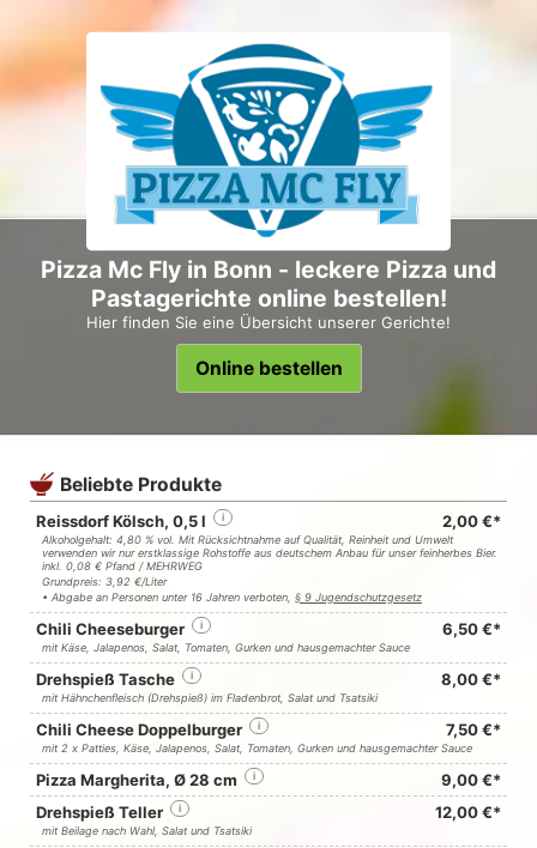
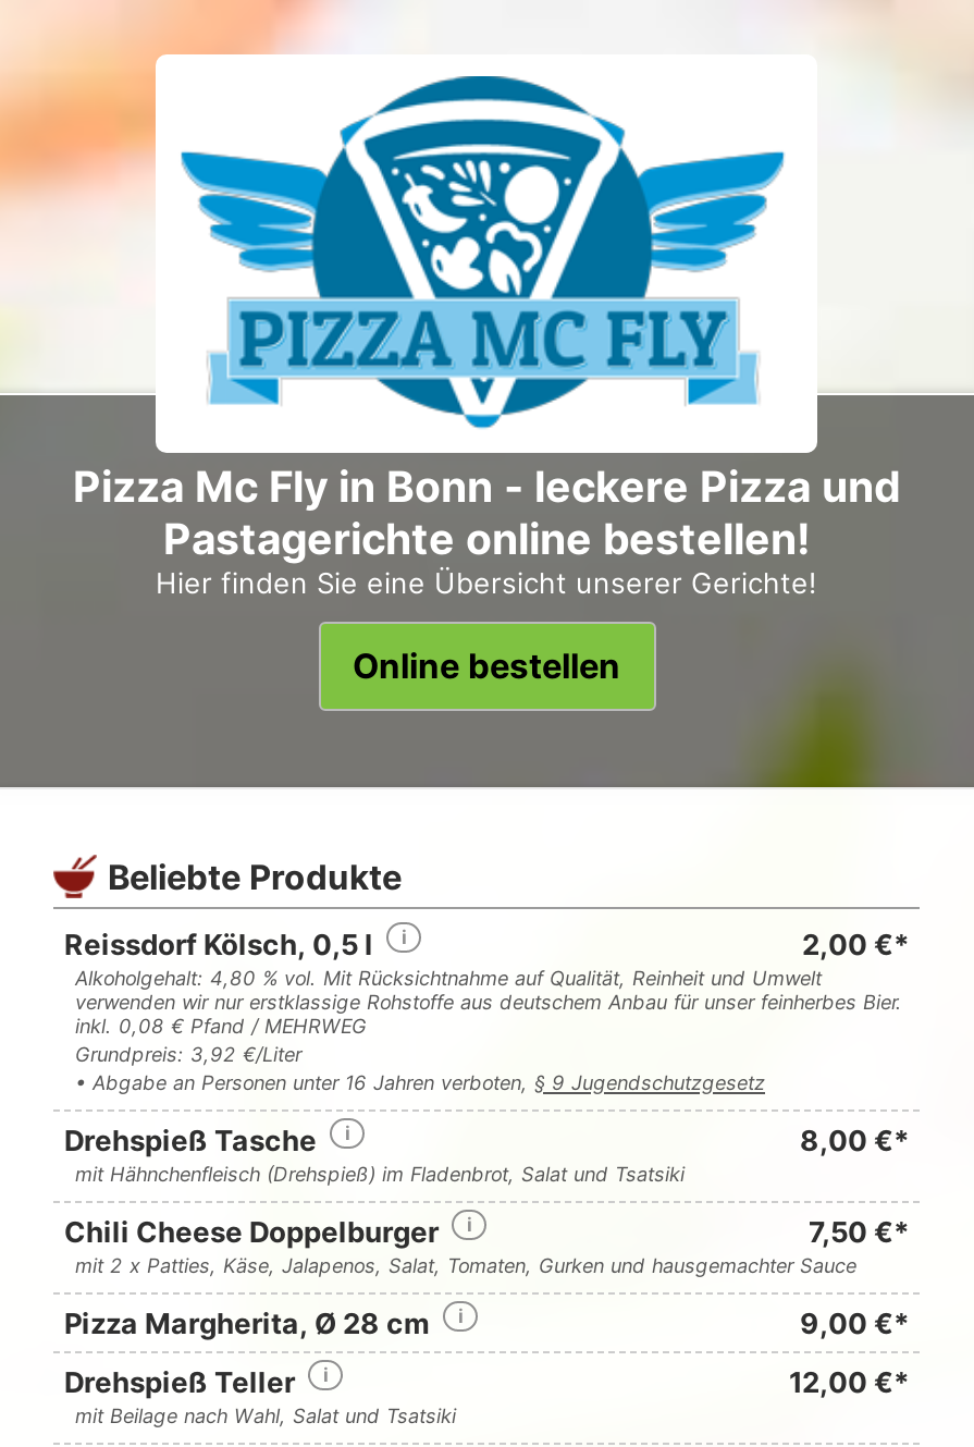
[36,619,501,654] Chili Cheeseburger | 6,50 €* | mit Käse, Jalapenos, Salat, Tomaten, Gurken und hausgemachter Sauce -> none

